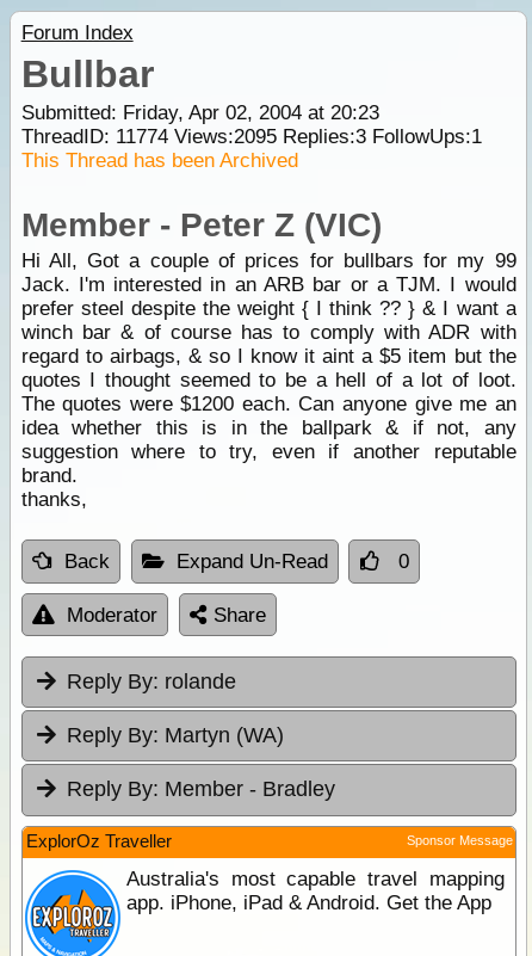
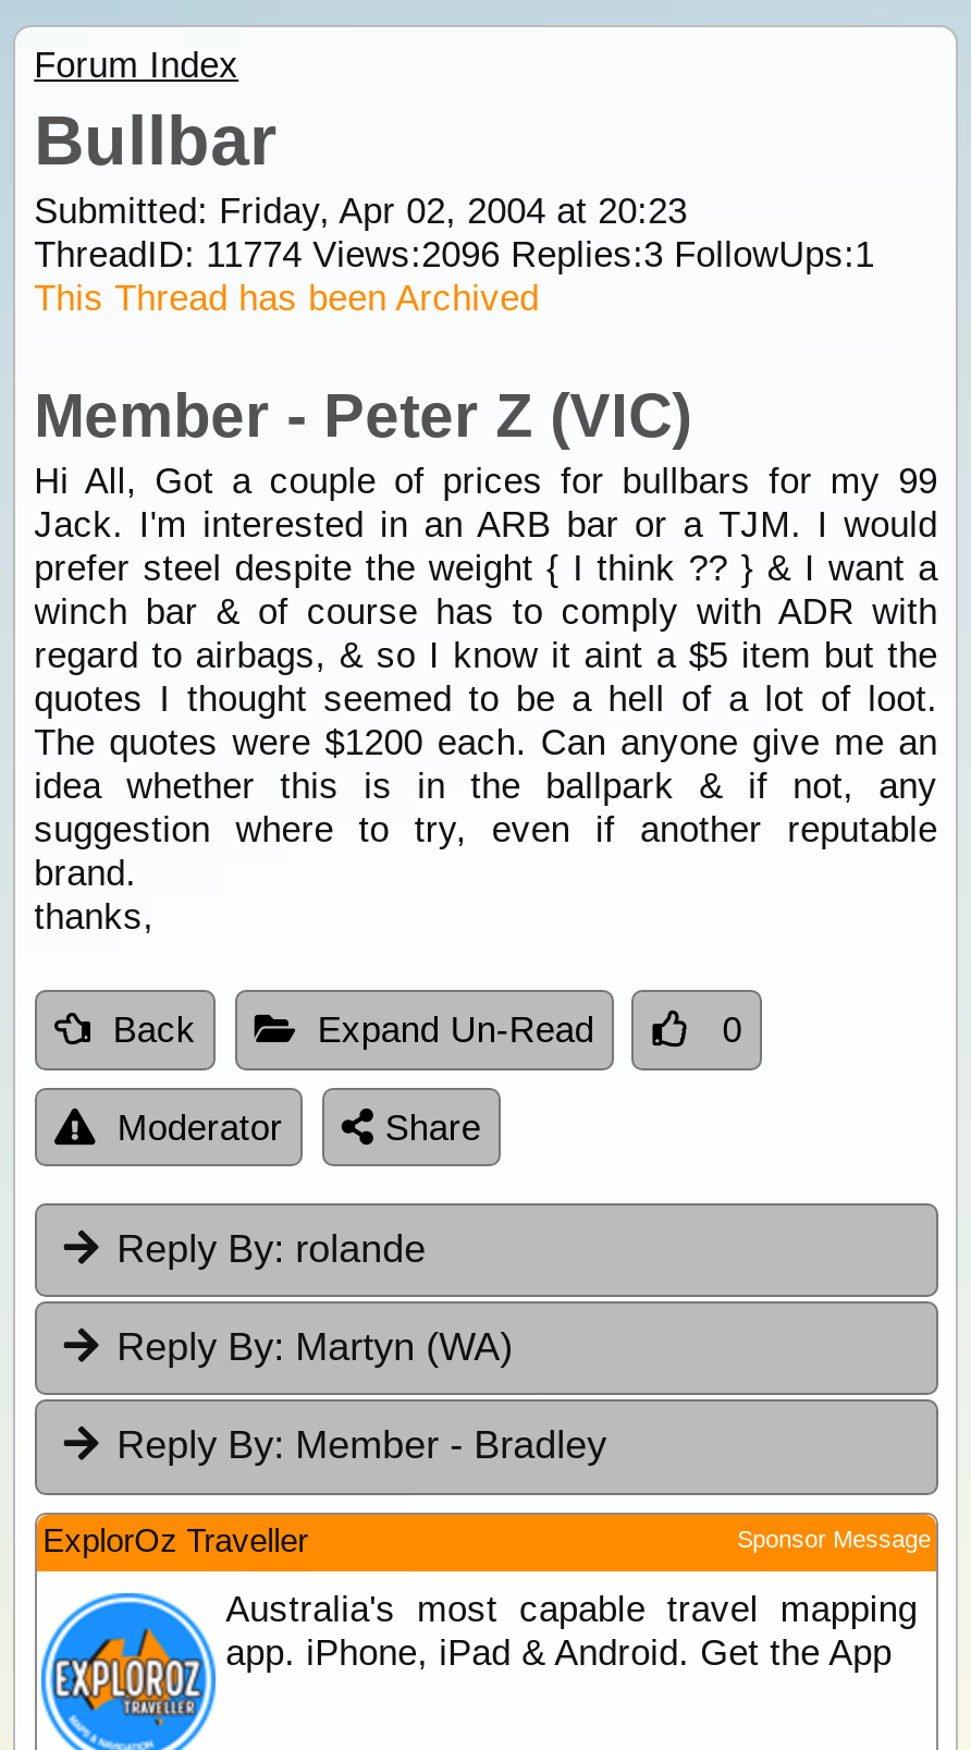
[21,125,481,148] ThreadID: 11774 Views:2095 Replies:3 FollowUps:1 -> [34,234,874,275] ThreadID: 11774 Views:2096 Replies:3 FollowUps:1

